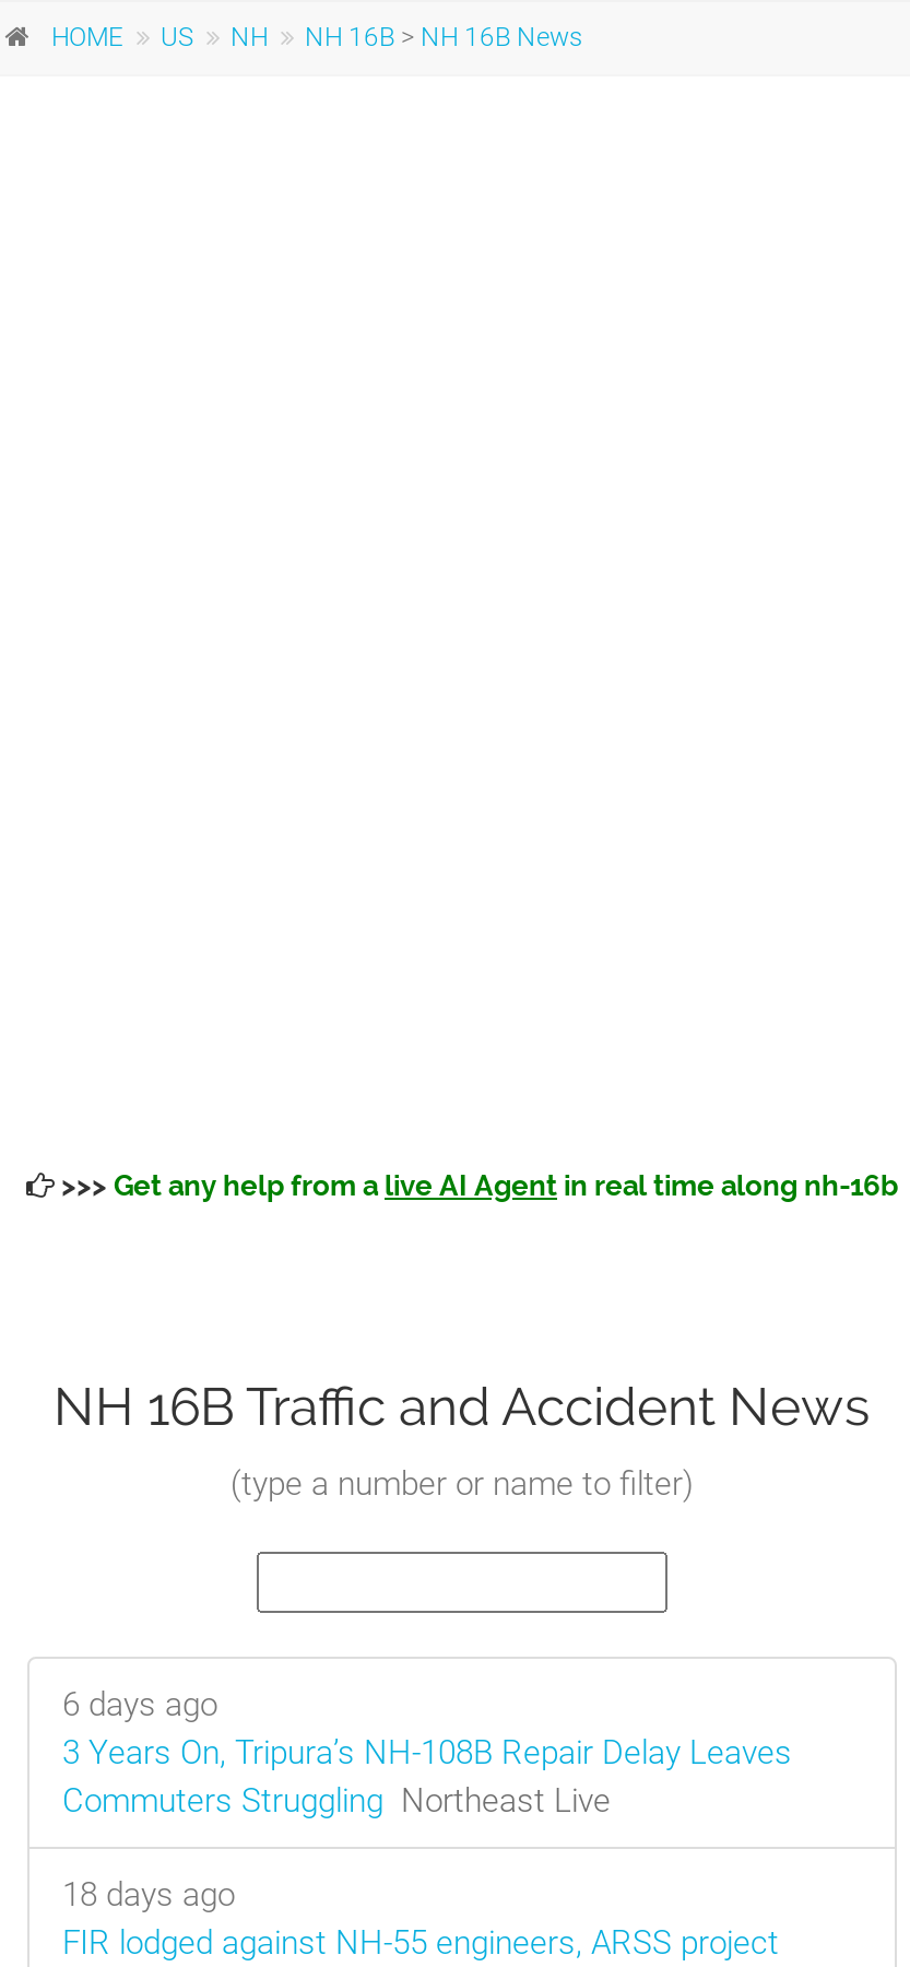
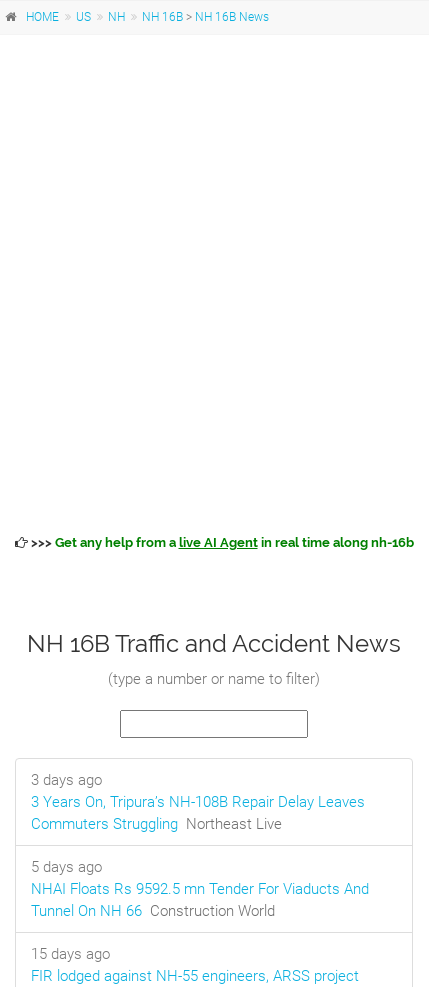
[62,1685,217,1724] 6 days ago -> [31,771,102,789] 3 days ago
[62,1875,235,1915] 18 days ago -> [31,858,369,963] 5 days ago | NHAI Floats Rs 9592.5 mn Tender For Viaducts And | Tunnel On NH 66 Construction World | 15 days ago

